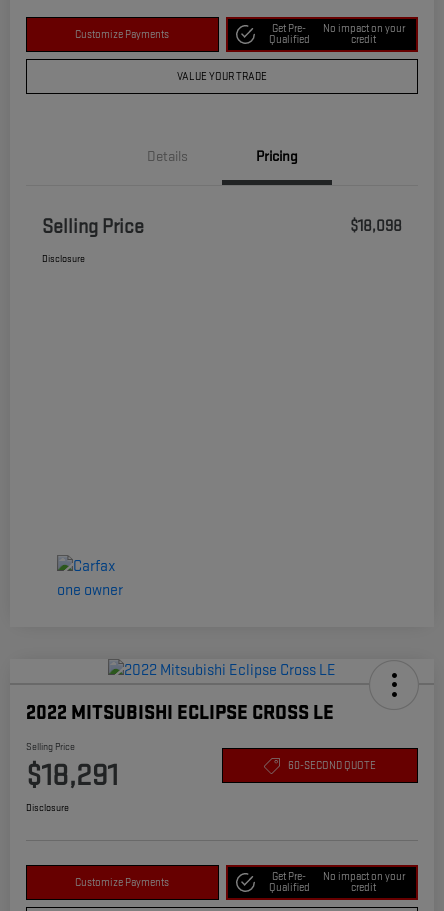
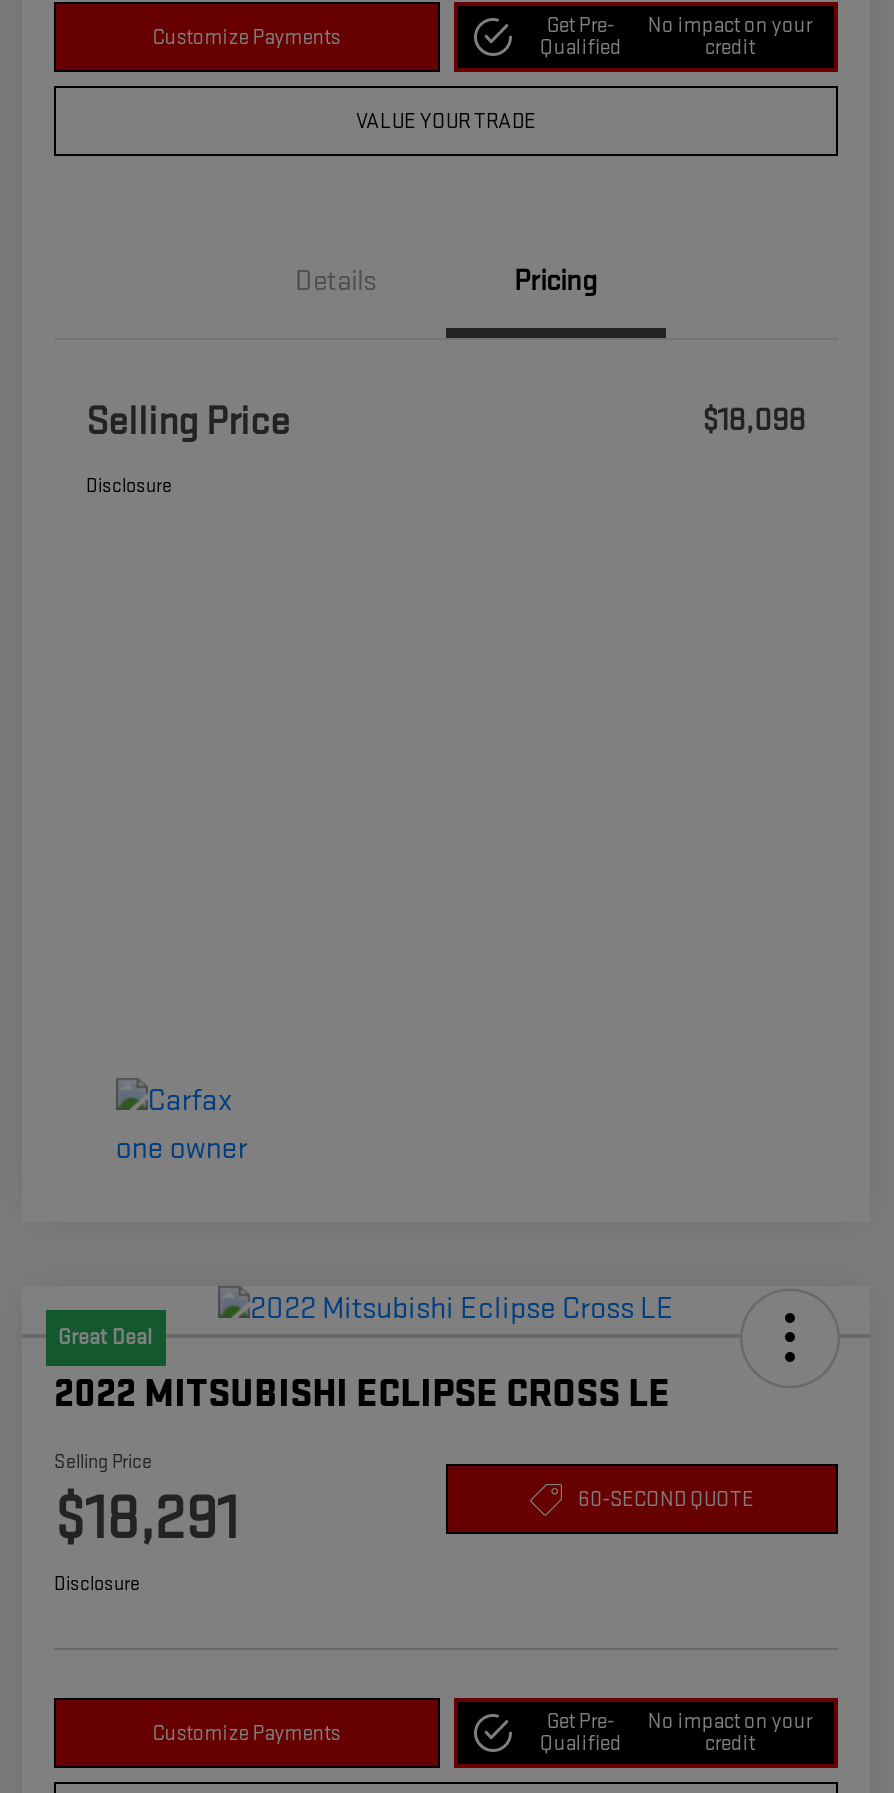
none -> [58,1324,154,1350] Great Deal

